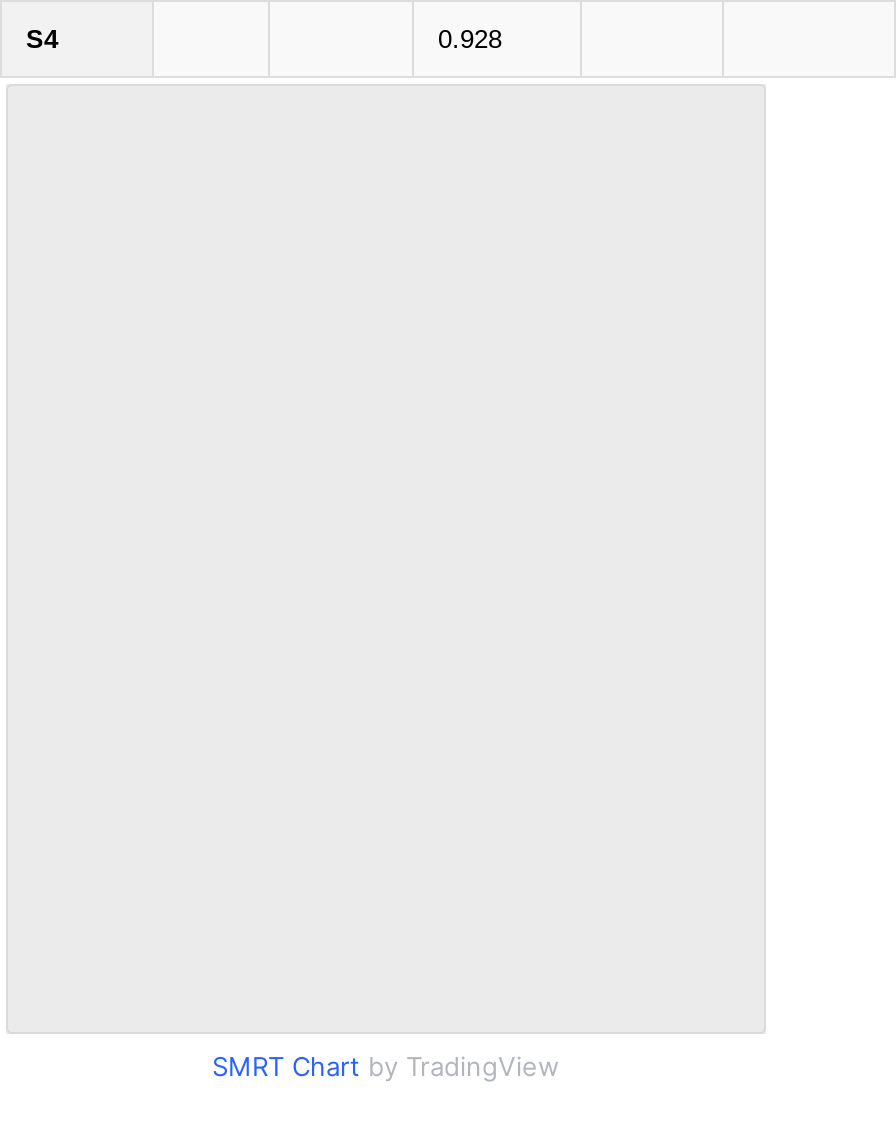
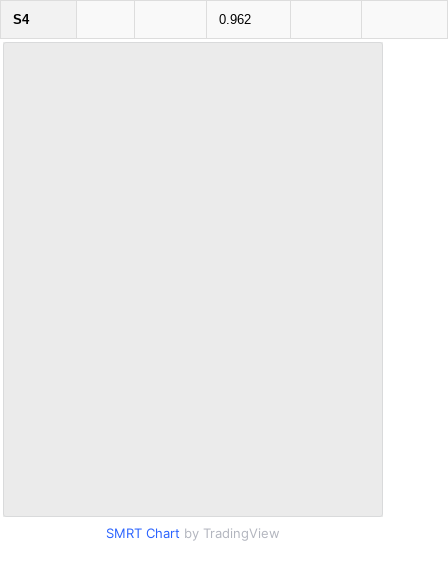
[438,24,502,54] 0.928 -> [219,12,251,27] 0.962

